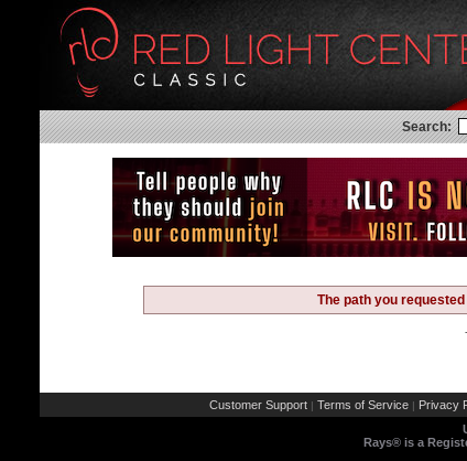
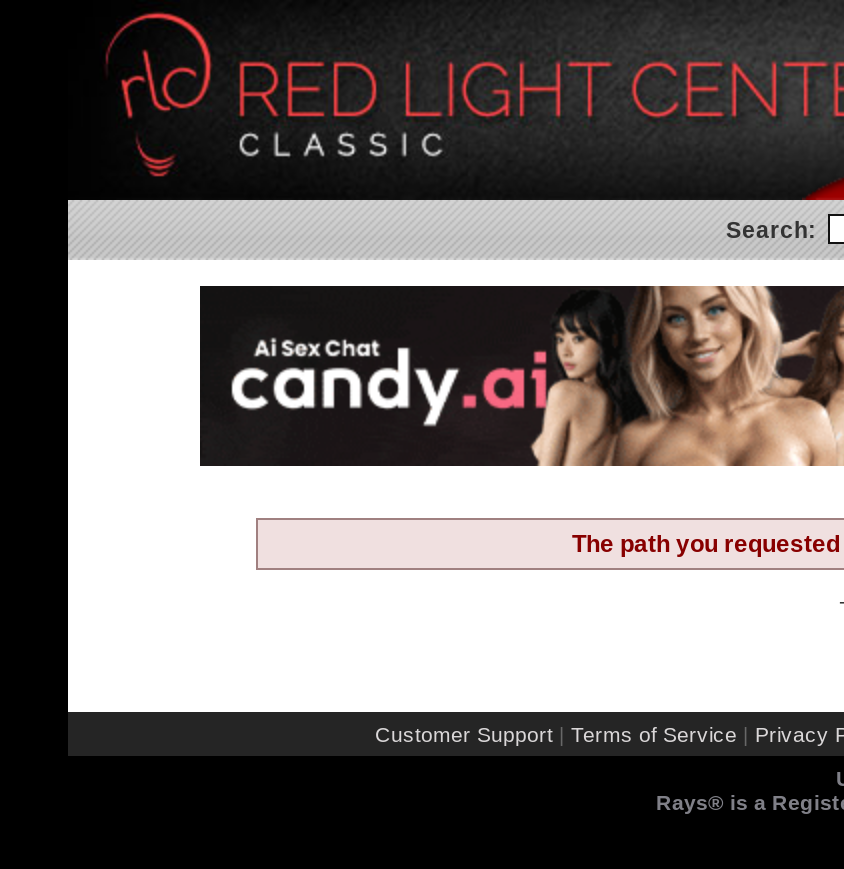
[113,157,464,258] [image] -> [204,284,838,468] [image]

